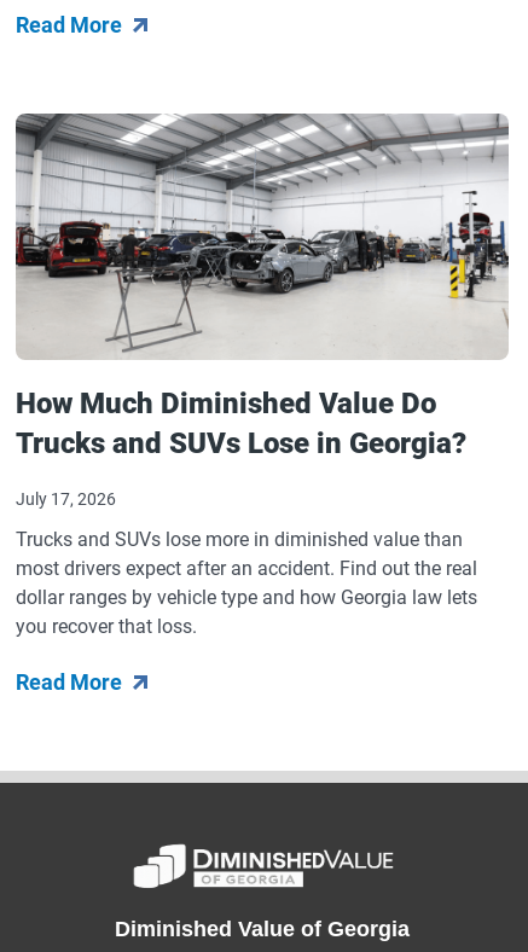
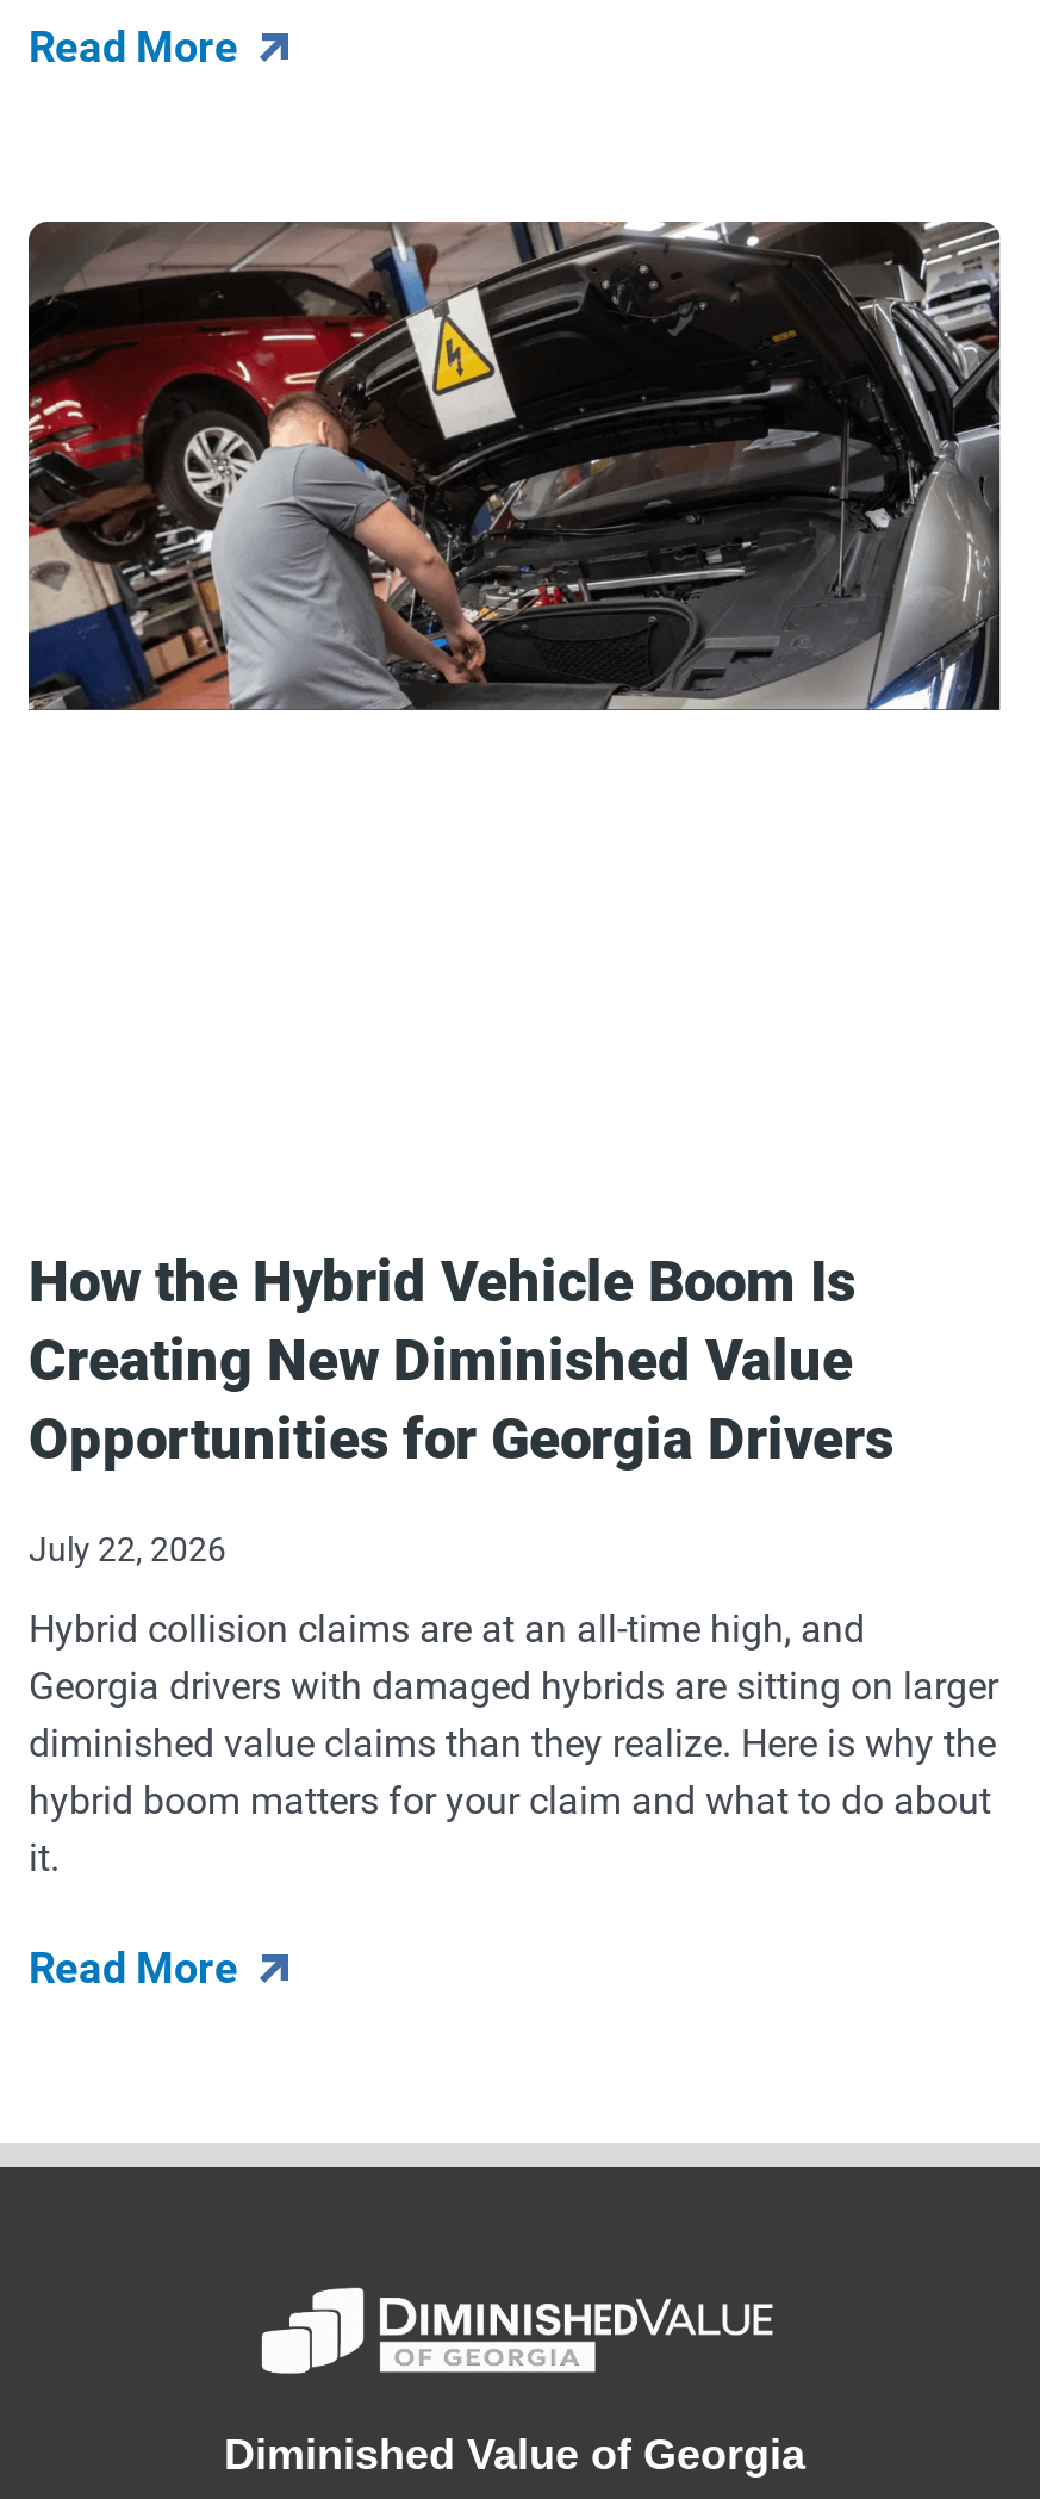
[14,114,509,360] [image] -> [26,219,1003,713] [image]
[16,387,466,461] How Much Diminished Value Do | Trucks and SUVs Lose in Georgia? -> [29,1249,893,1473] How the Hybrid Vehicle Boom Is | Creating New Diminished Value | Opportunities for Georgia Drivers
[16,490,116,509] July 17, 2026 -> [29,1530,226,1568] July 22, 2026
[16,528,477,638] Trucks and SUVs lose more in diminished value than | most drivers expect after an accident. Find out the real | dollar ranges by vehicle type and how Georgia law lets | you recover that loss. -> [29,1606,998,1881] Hybrid collision claims are at an all-time high, and | Georgia drivers with damaged hybrids are sitting on larger | diminished value claims than they realize. Here is why the | hybrid boom matters for your claim and what to do about | it.

